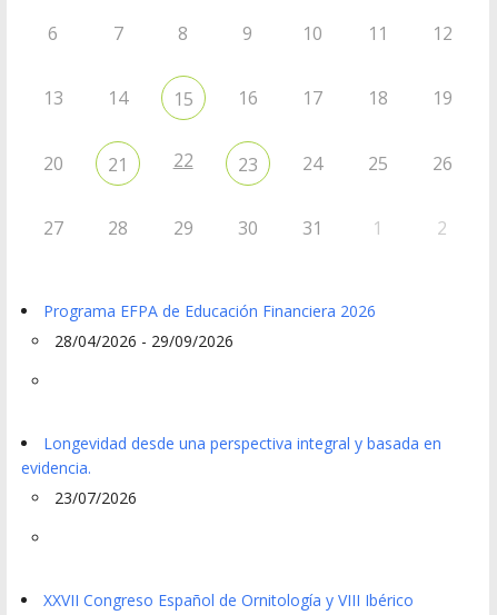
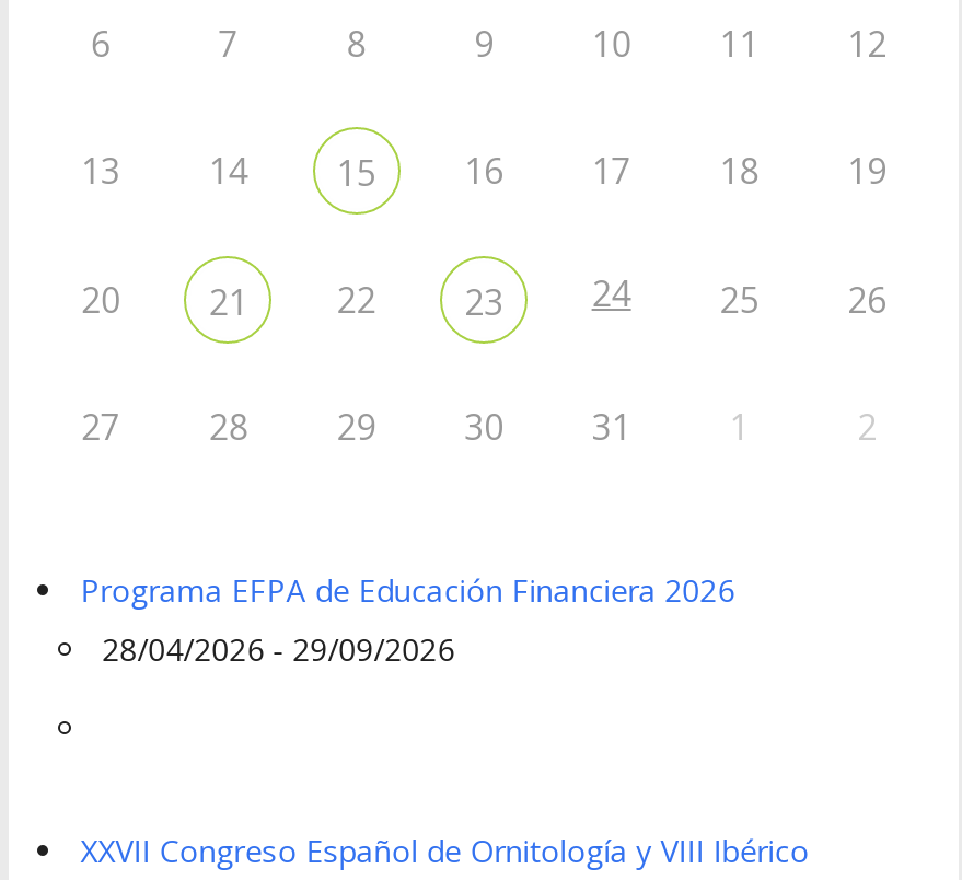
[21,433,441,508] Longevidad desde una perspectiva integral y basada en | evidencia. | 23/07/2026 -> none

